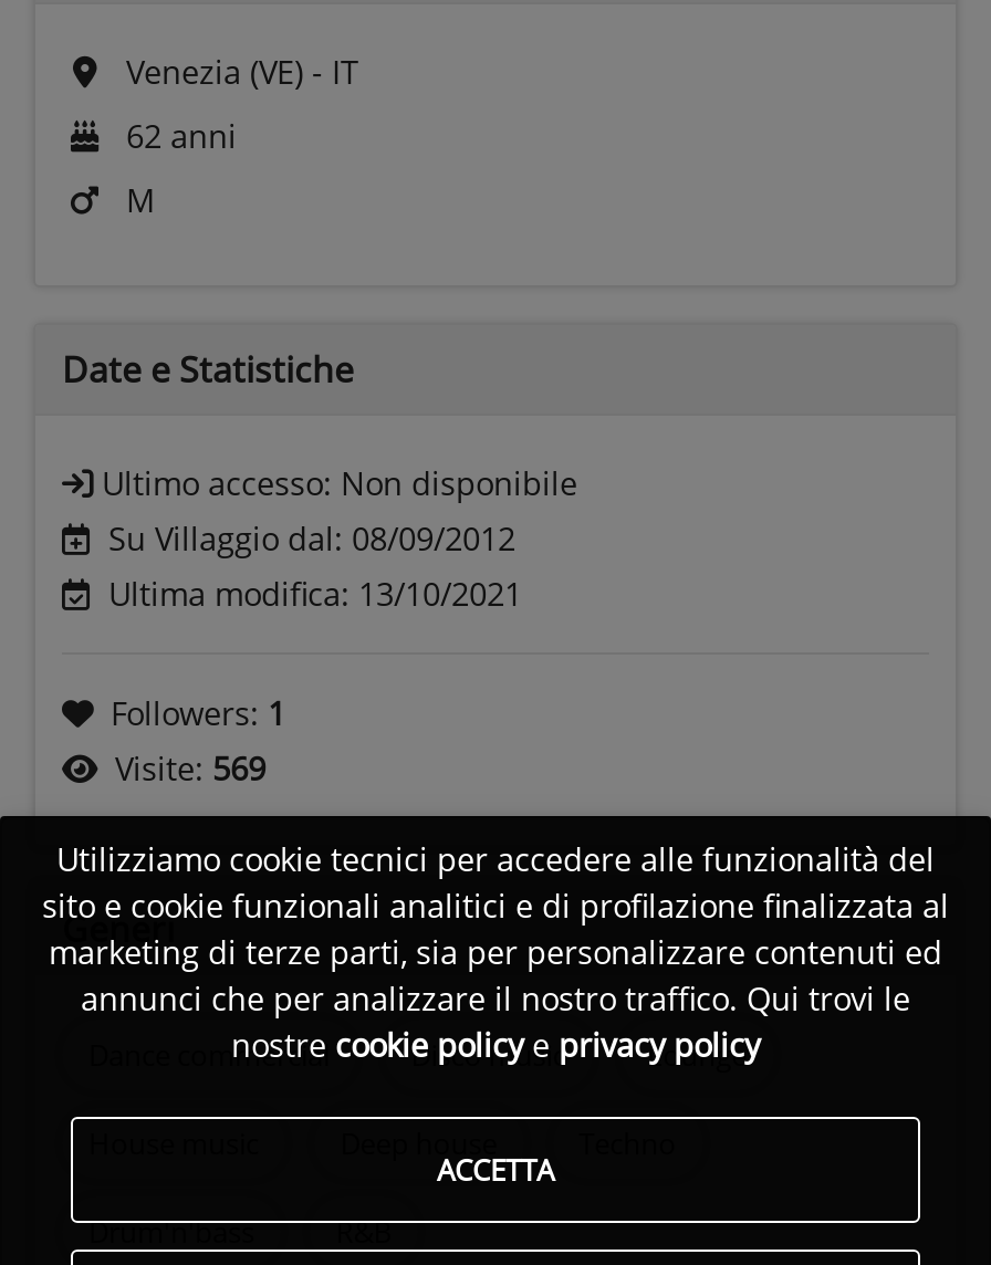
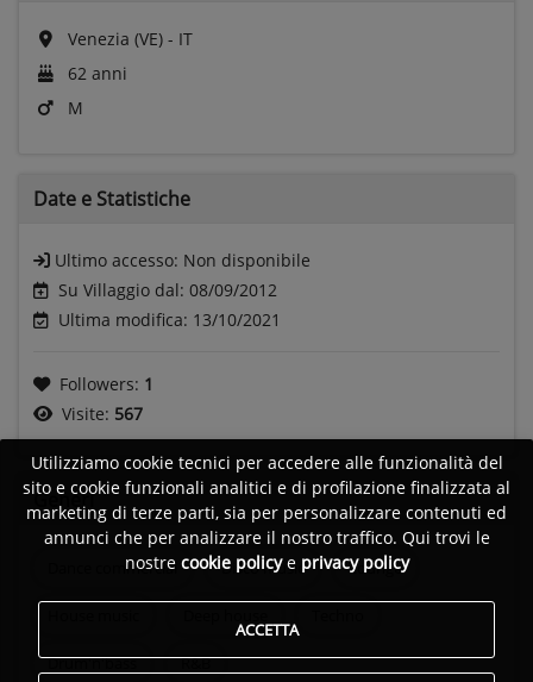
[115,747,265,789] Visite: 569 -> [62,402,143,424] Visite: 567

